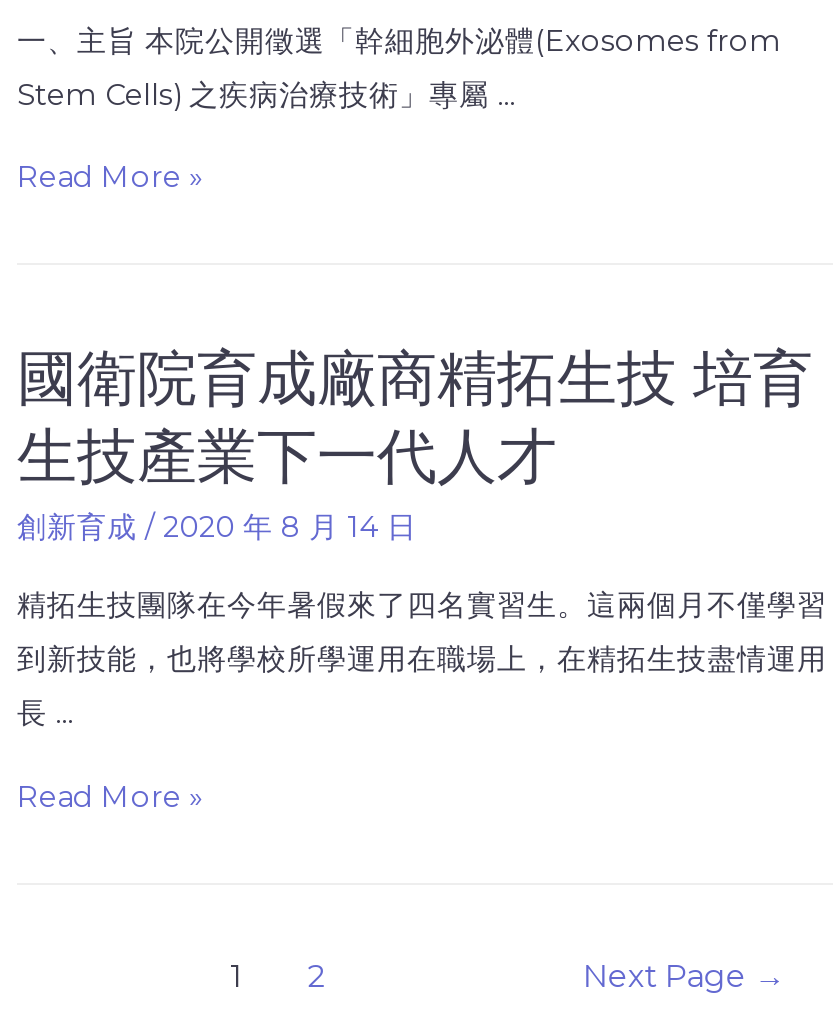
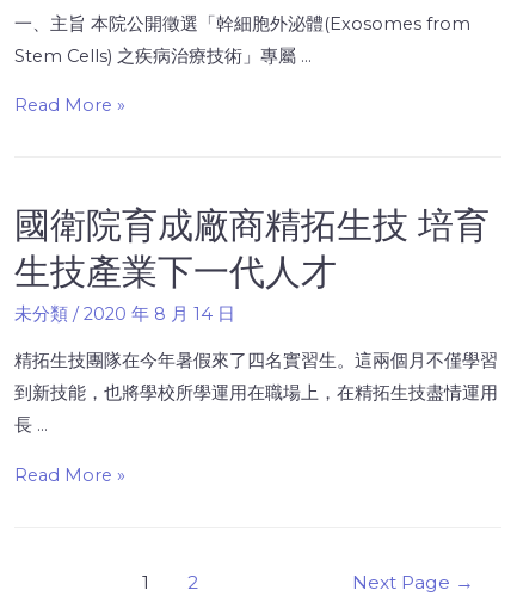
[17,509,417,545] 創新育成/ 2020 年 8 月 14 日 -> [14,303,235,325] 未分類/ 2020 年 8 月 14 日

